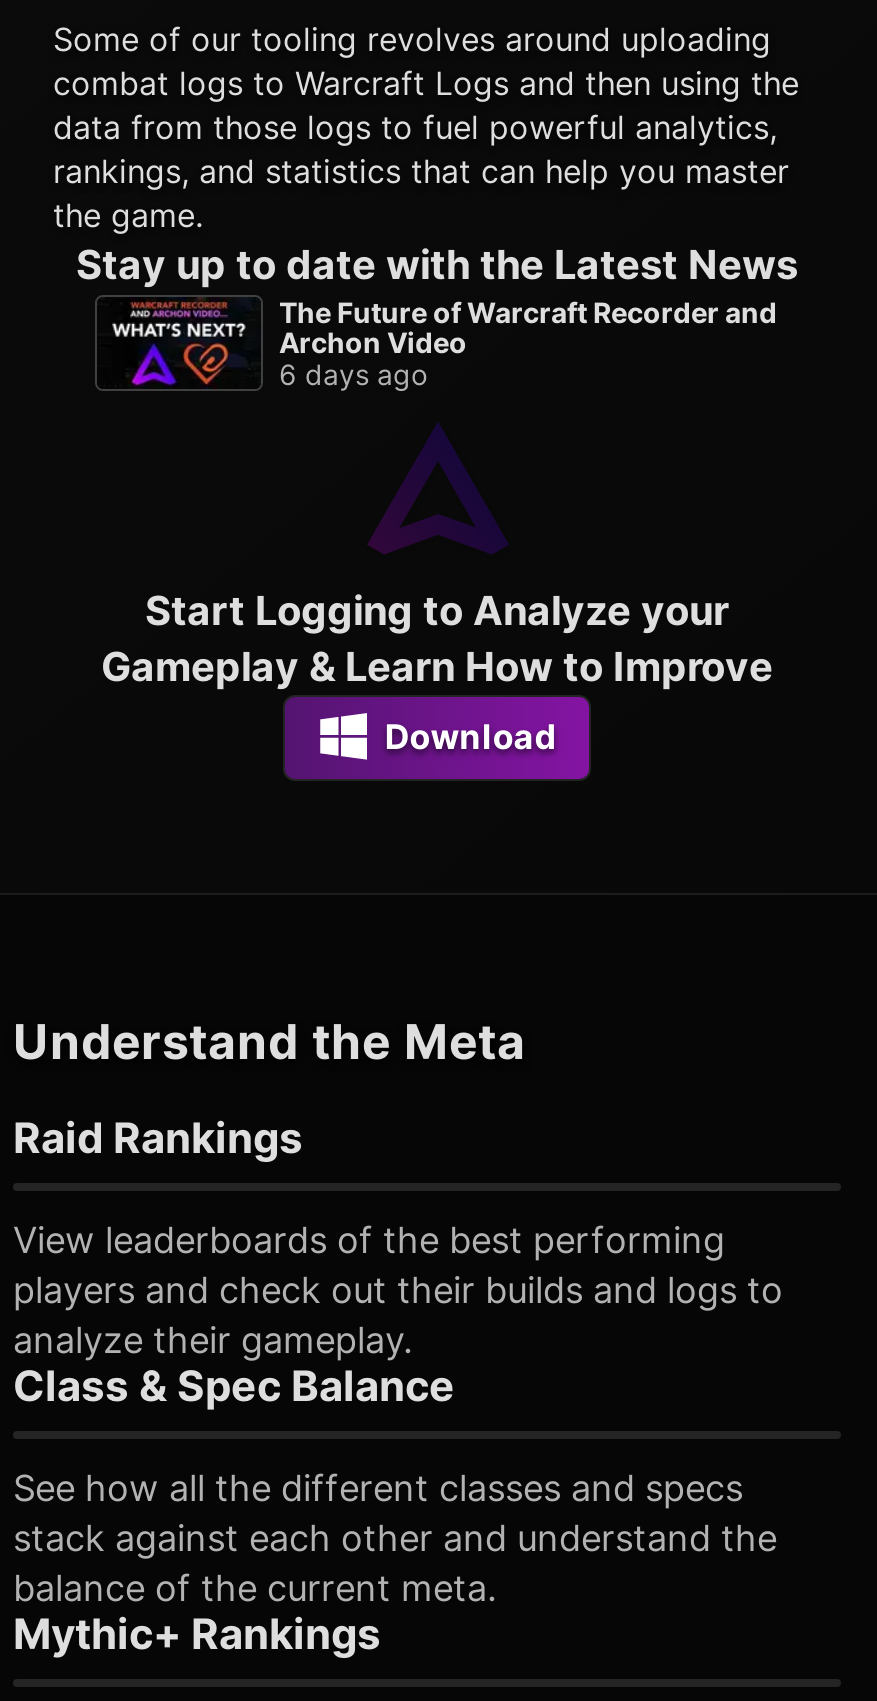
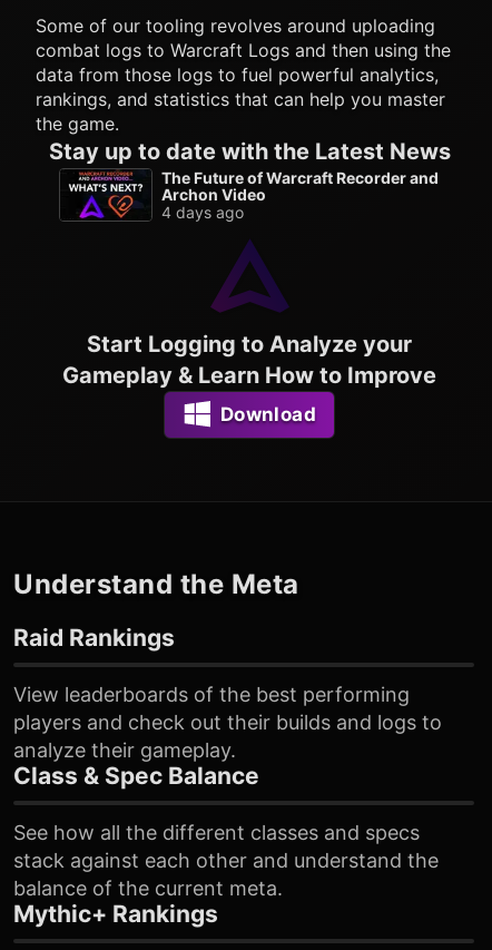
[279,358,427,392] 6 days ago -> [161,203,244,222] 4 days ago

